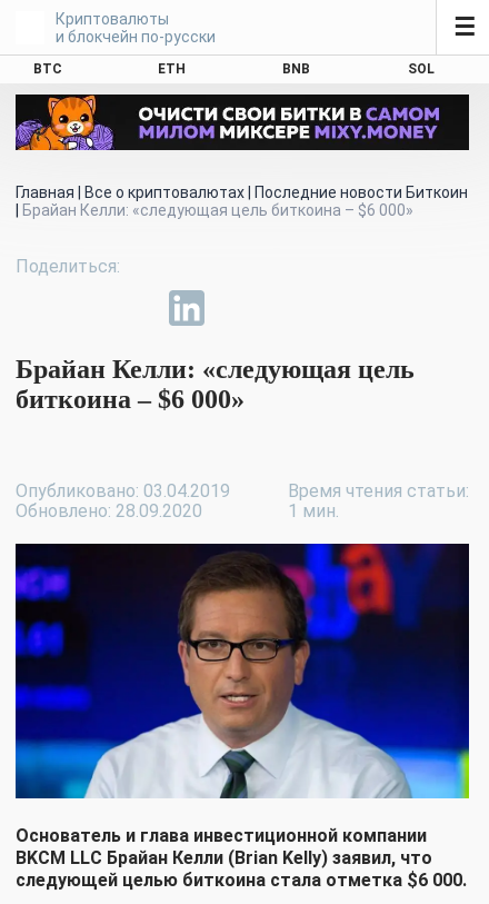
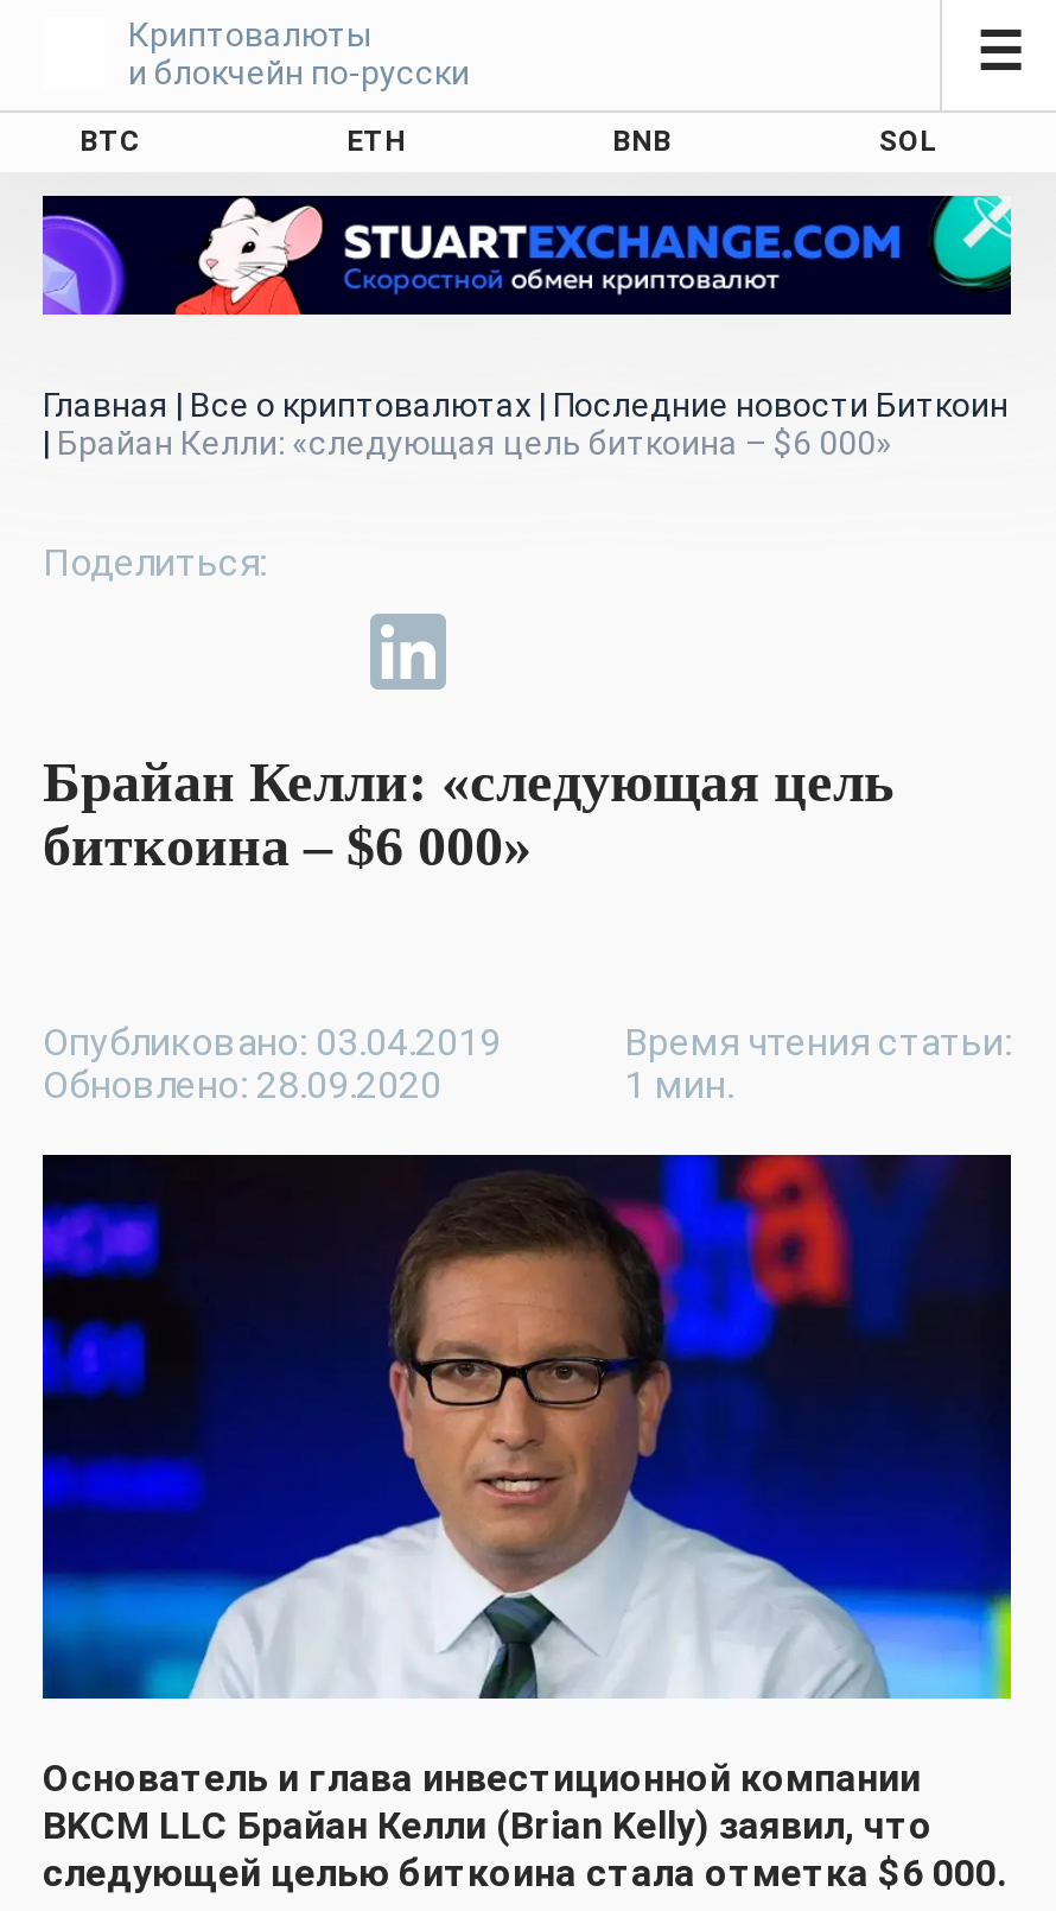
[14,93,470,151] [image] -> [40,193,1013,317] [image]

